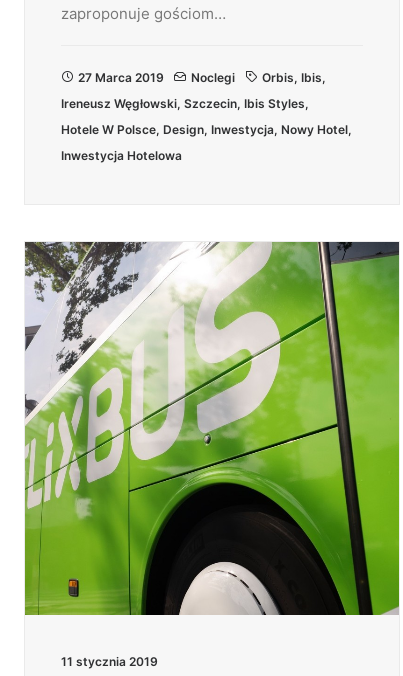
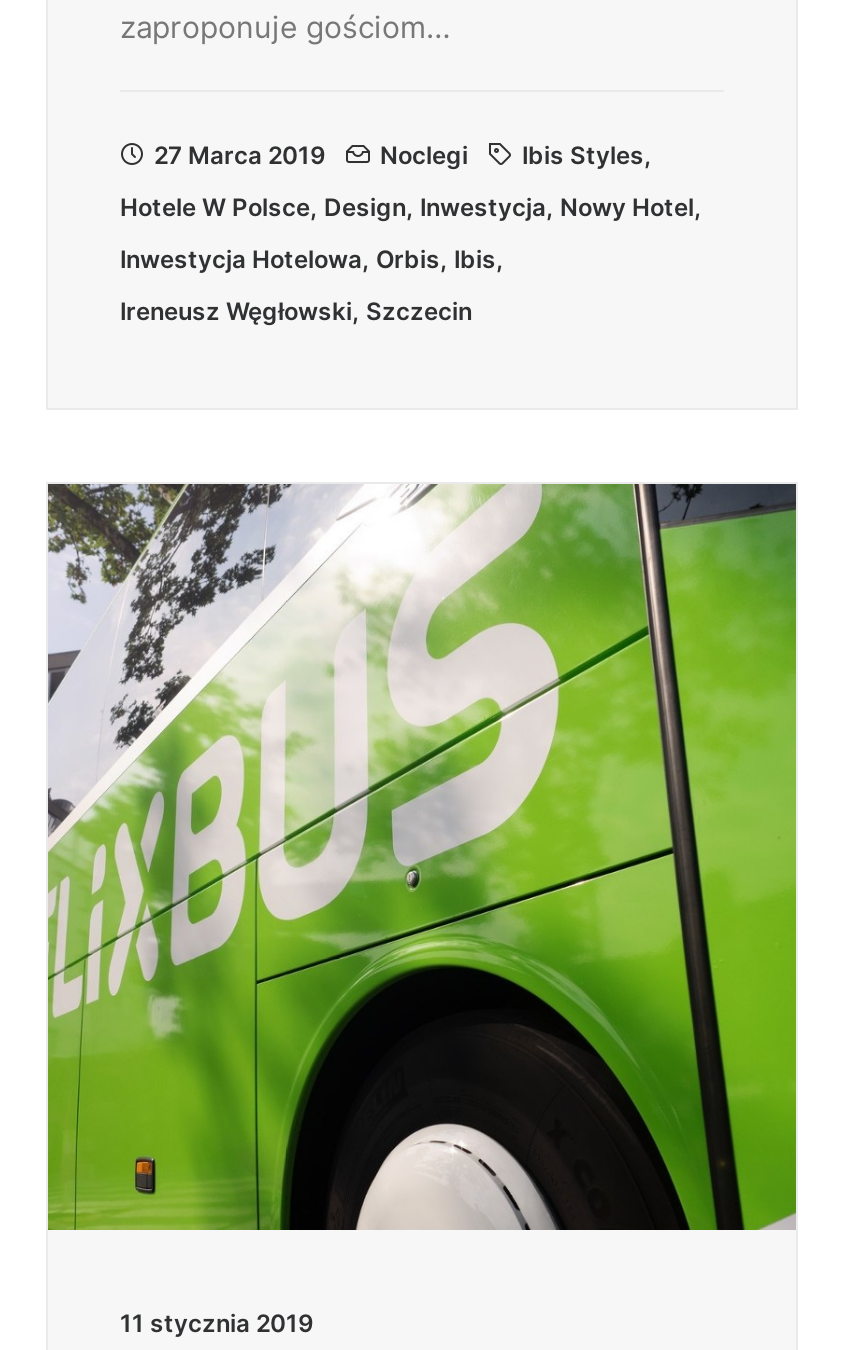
[61,70,326,111] Orbis, Ibis, | Ireneusz Węgłowski, Szczecin, Ibis Styles, -> [522,140,652,170] Ibis Styles,
moved [61,122,352,137] -> [120,192,702,222]: Hotele W Polsce, Design, Inwestycja, Nowy Hotel,
[61,148,182,163] Inwestycja Hotelowa -> [120,244,504,326] Inwestycja Hotelowa, Orbis, Ibis, | Ireneusz Węgłowski, Szczecin

